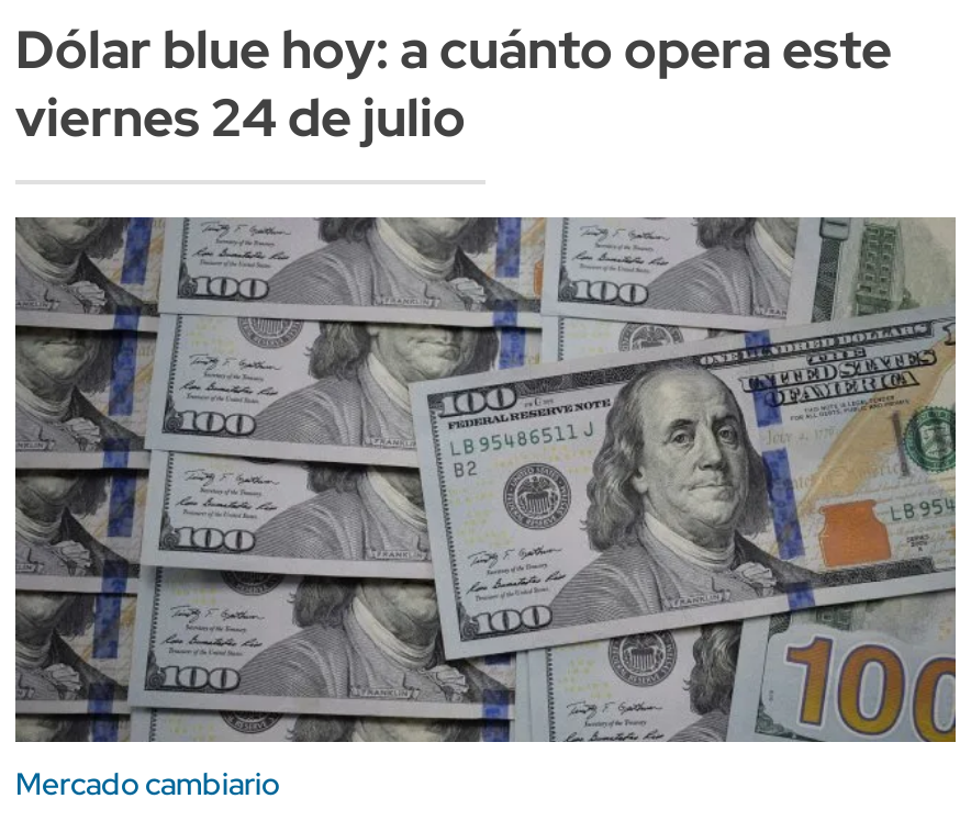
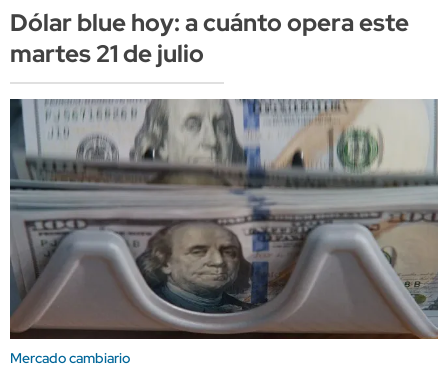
[15,83,466,151] viernes 24 de julio -> [10,38,204,69] martes 21 de julio
[13,216,956,745] [image] -> [9,99,438,340] [image]

